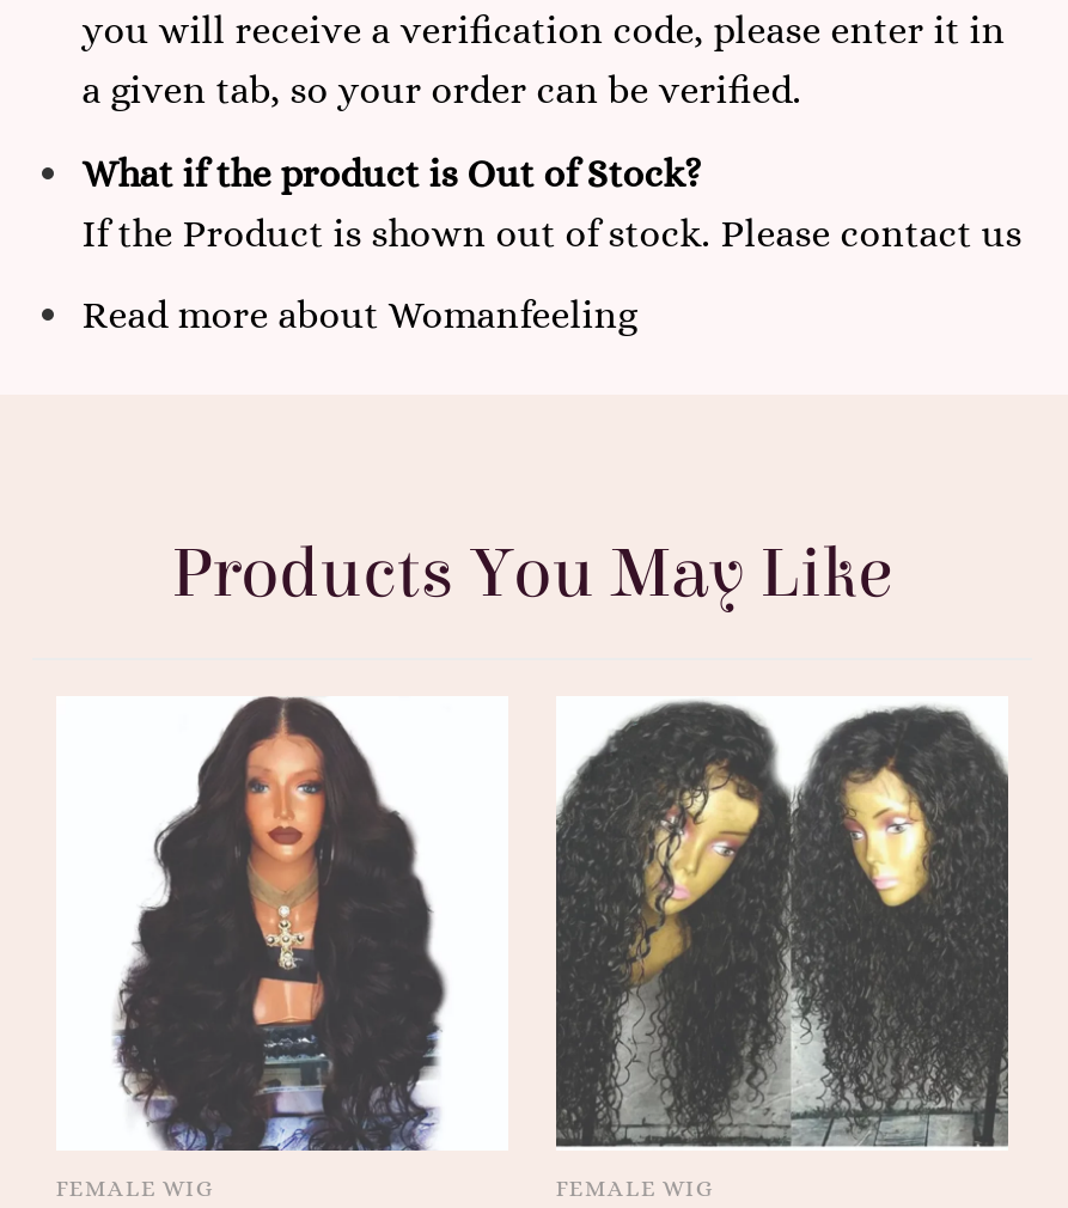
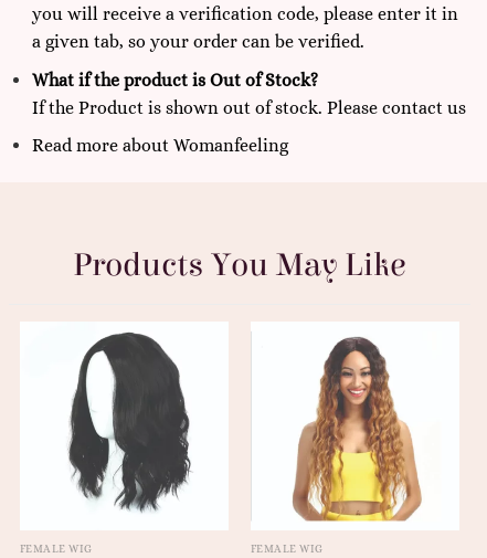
[111,694,448,1153] [image] -> [47,322,200,531] [image]
[554,698,1011,1148] [image] -> [251,324,459,530] [image]

